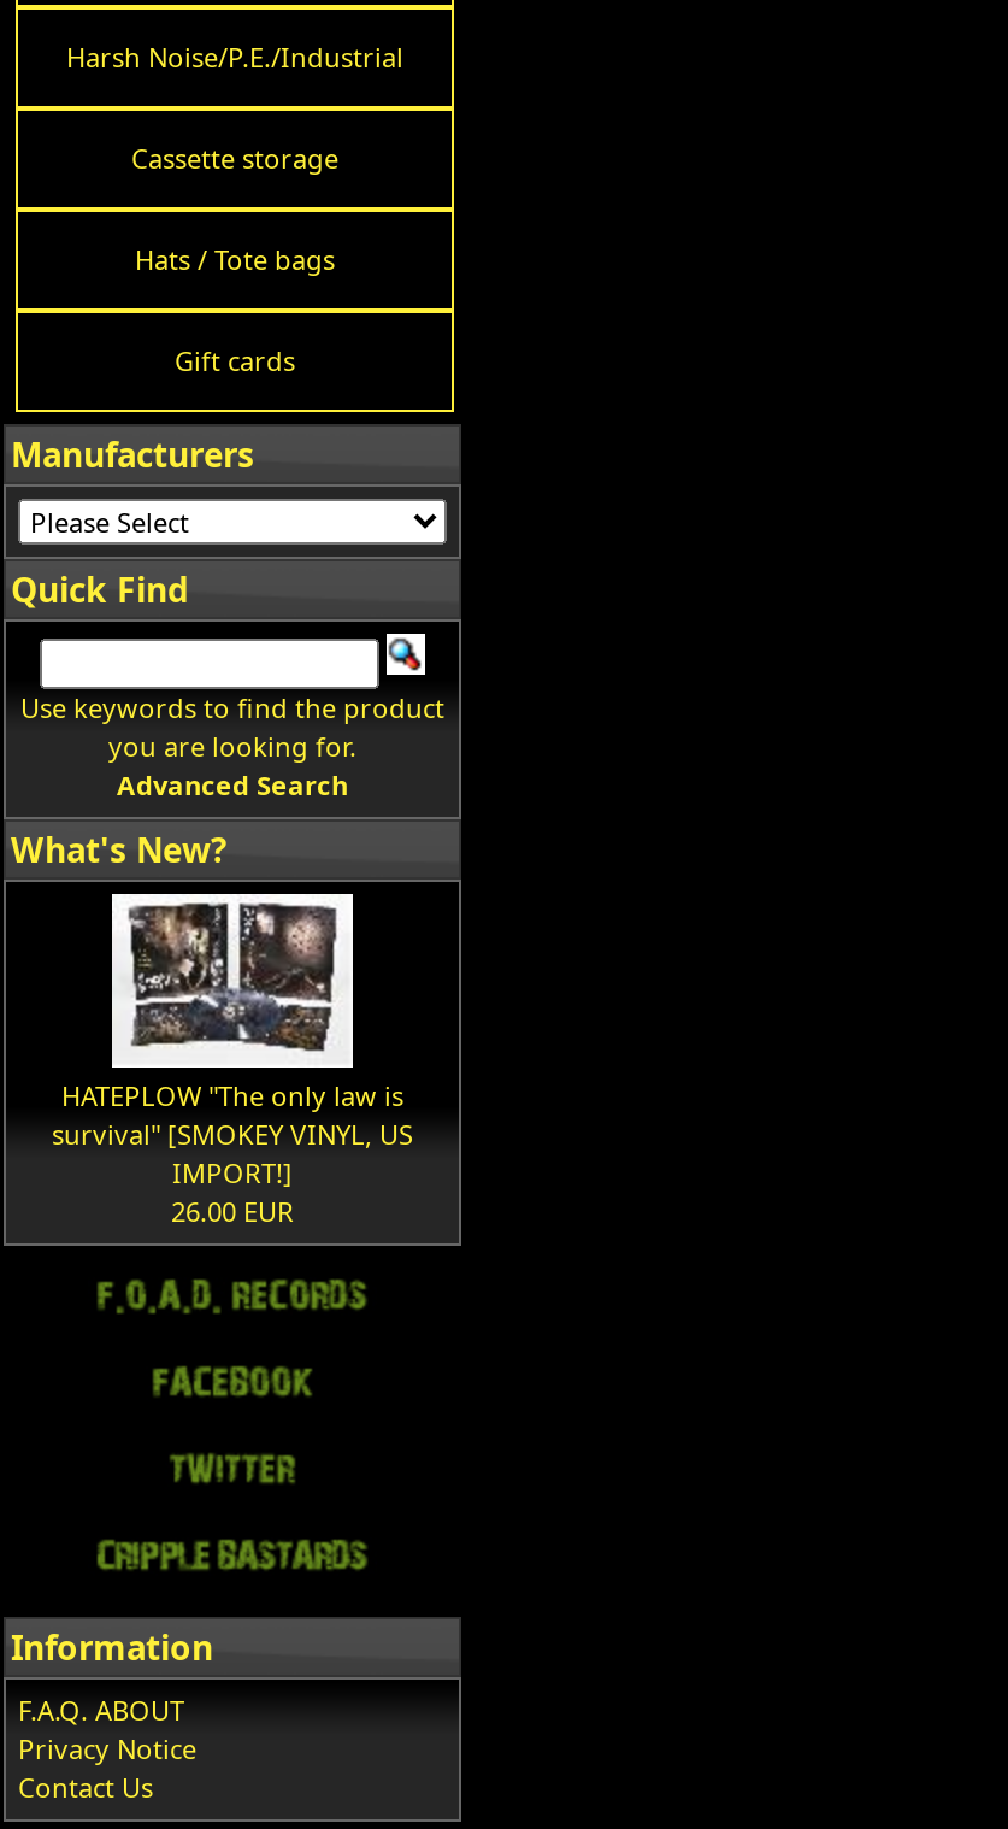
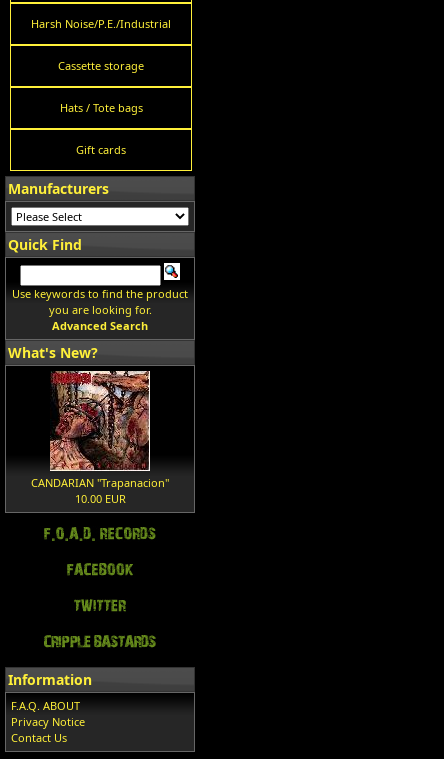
[52,894,413,1228] [image] | HATEPLOW "The only law is | survival" [SMOKEY VINYL, US | IMPORT!] | 26.00 EUR -> [31,370,169,506] [image] | CANDARIAN "Trapanacion" | 10.00 EUR

